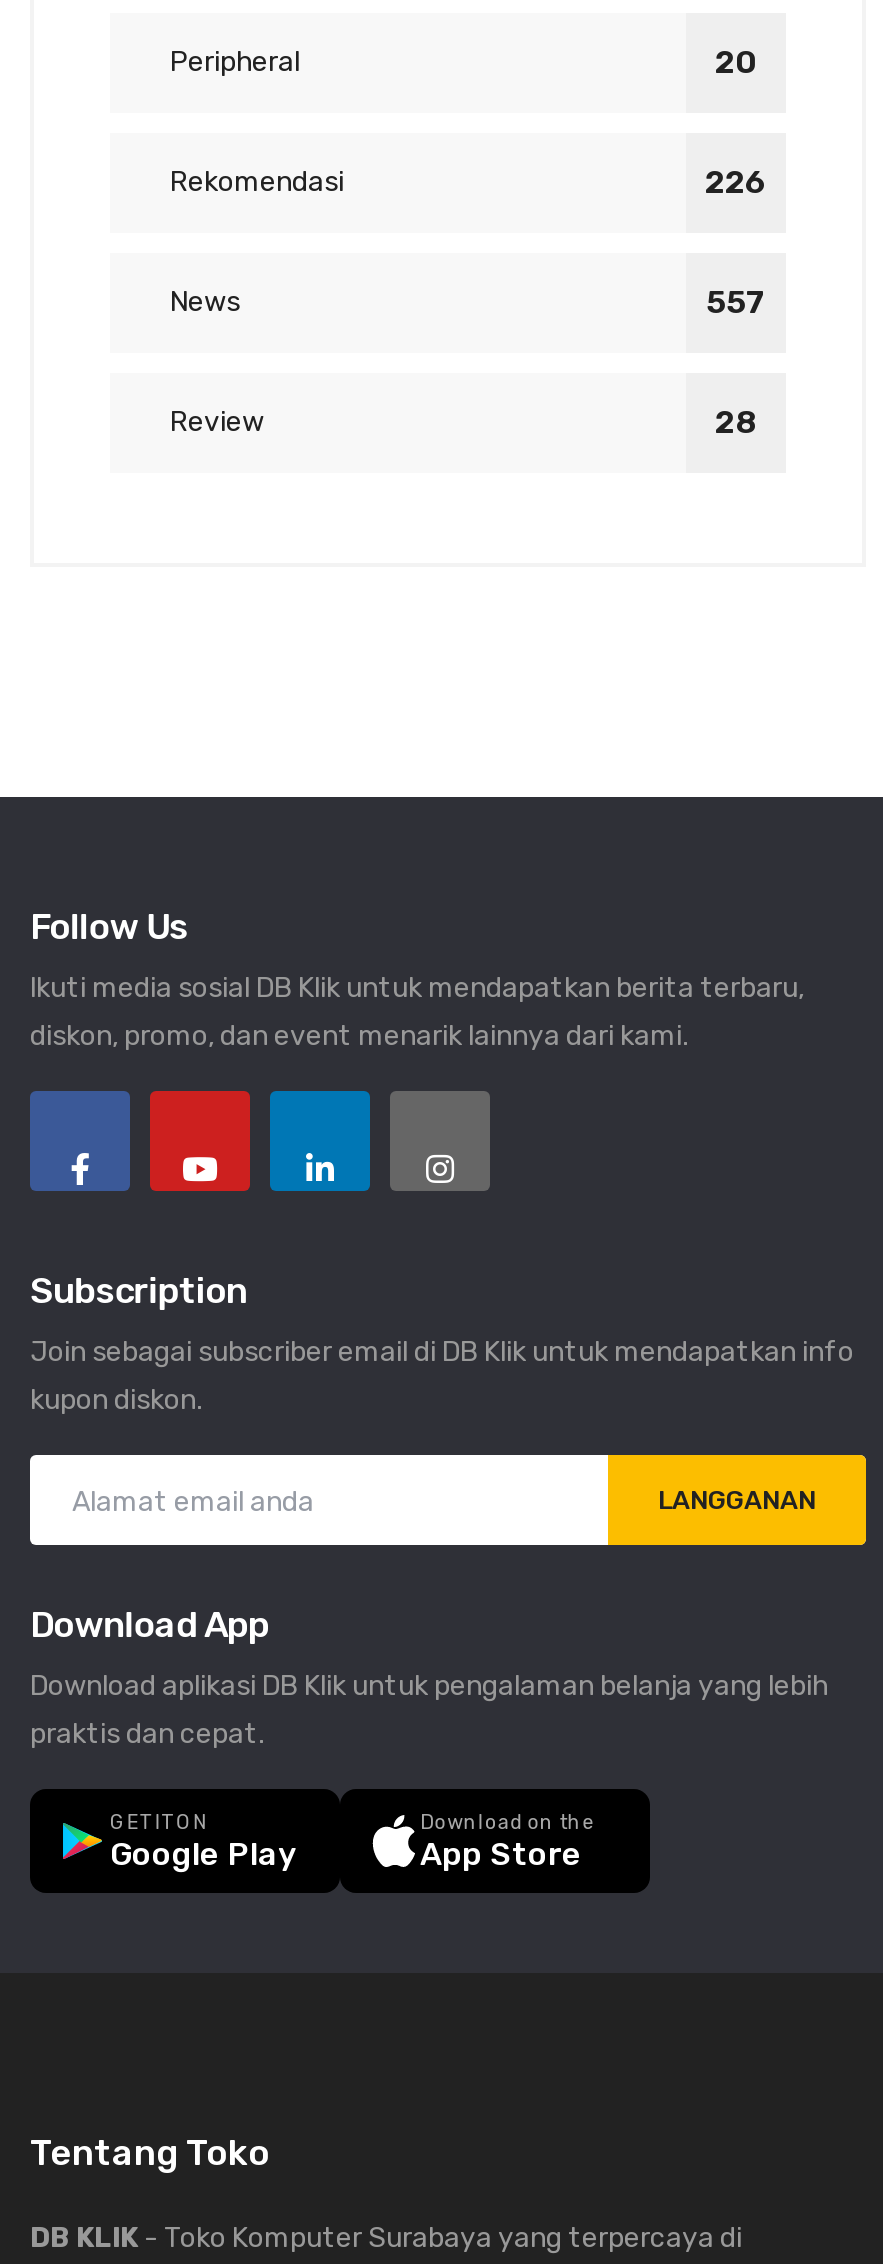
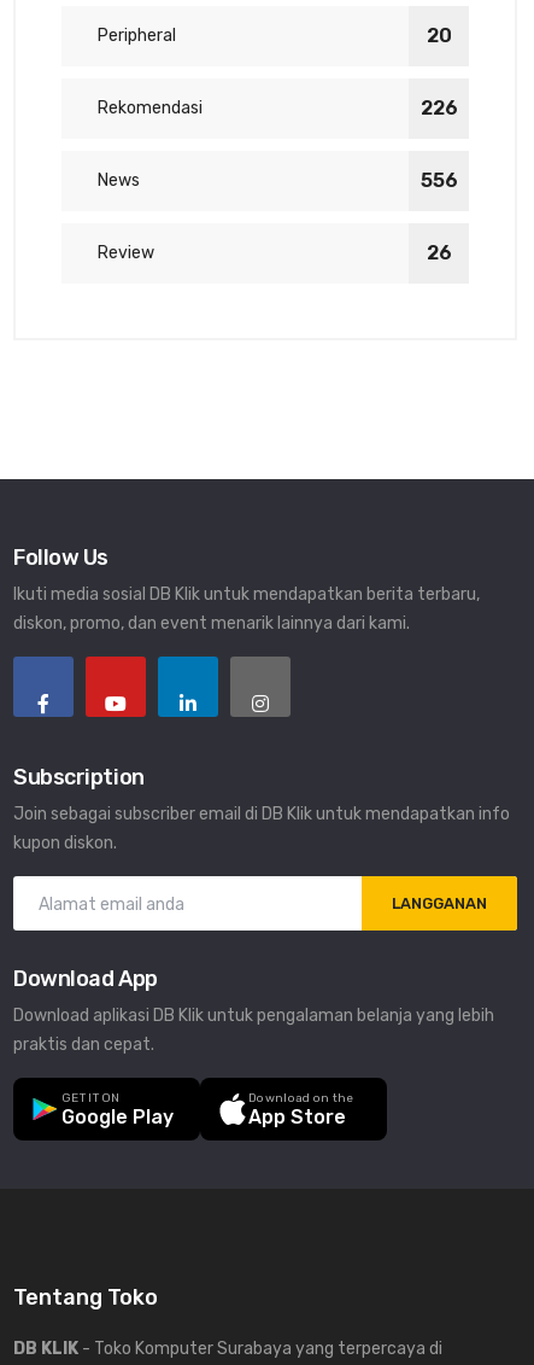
[706,283,766,321] 557 -> [420,169,457,192] 556
[715,403,757,441] 28 -> [426,241,451,264] 26

